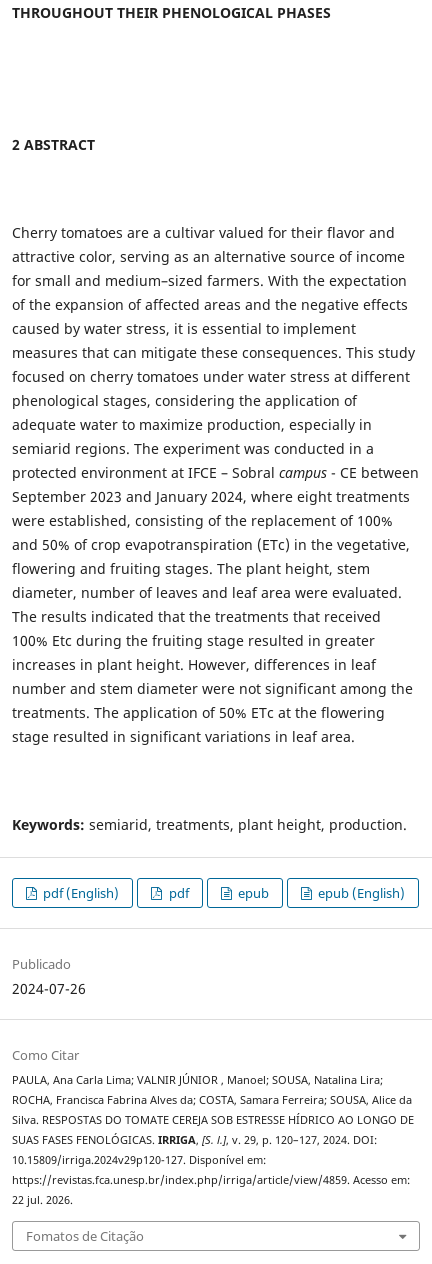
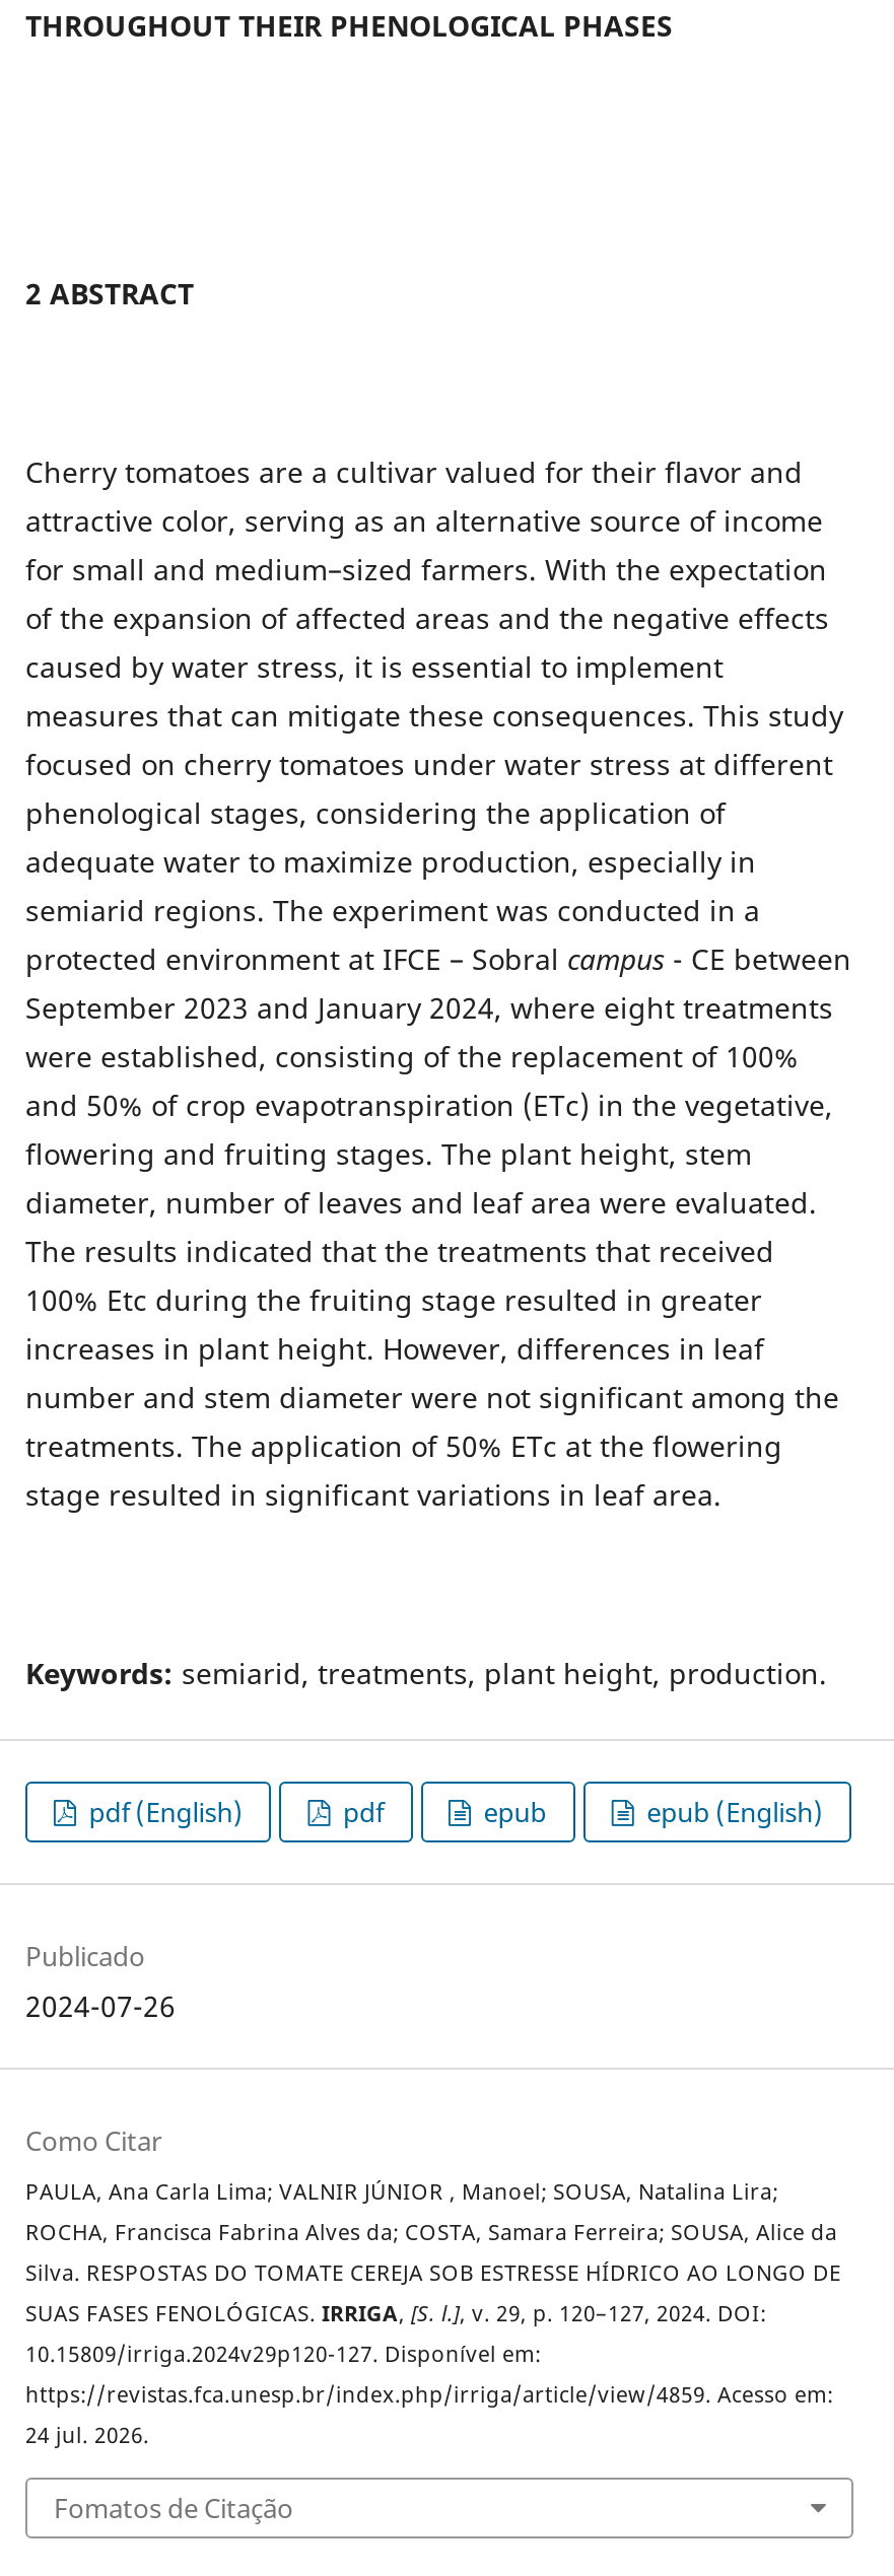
[12,1193,73,1207] 22 jul. 2026. -> [25,2421,149,2450] 24 jul. 2026.

